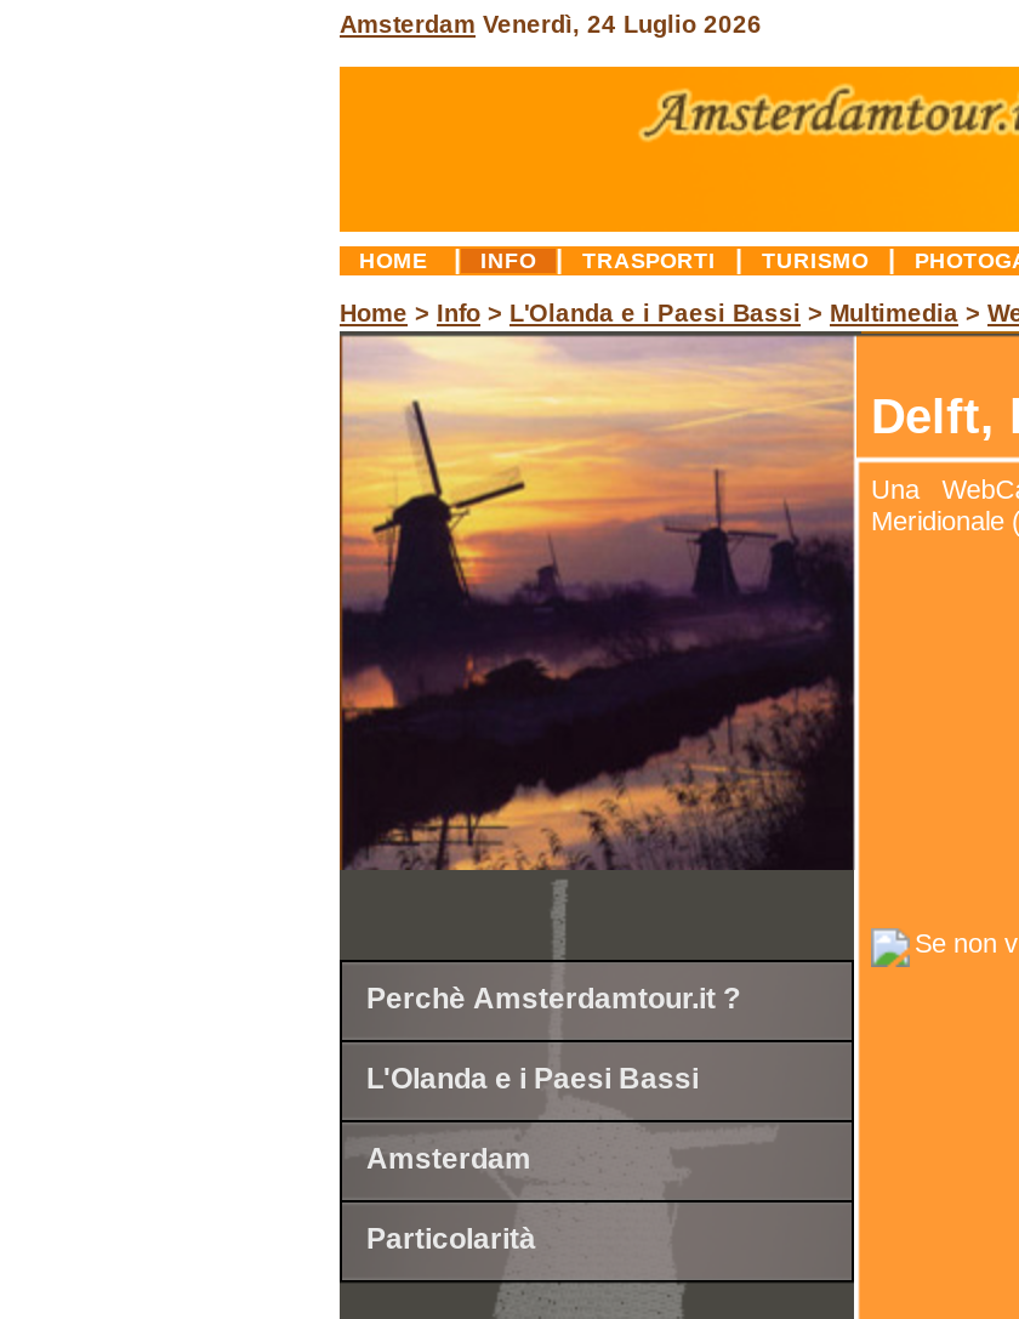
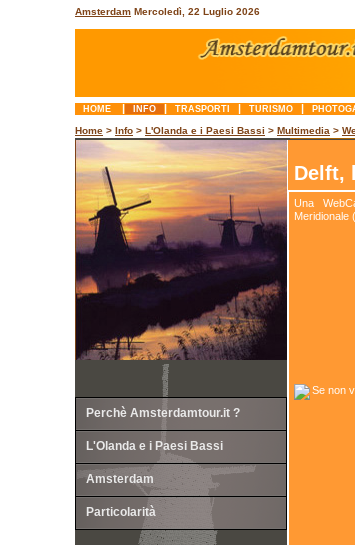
[340,11,762,38] Amsterdam Venerdì, 24 Luglio 2026 -> [75,6,260,17] Amsterdam Mercoledì, 22 Luglio 2026

